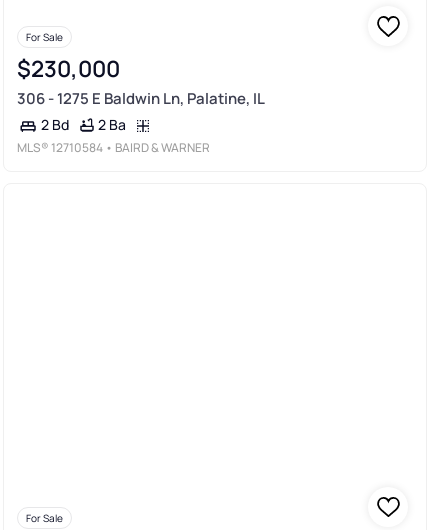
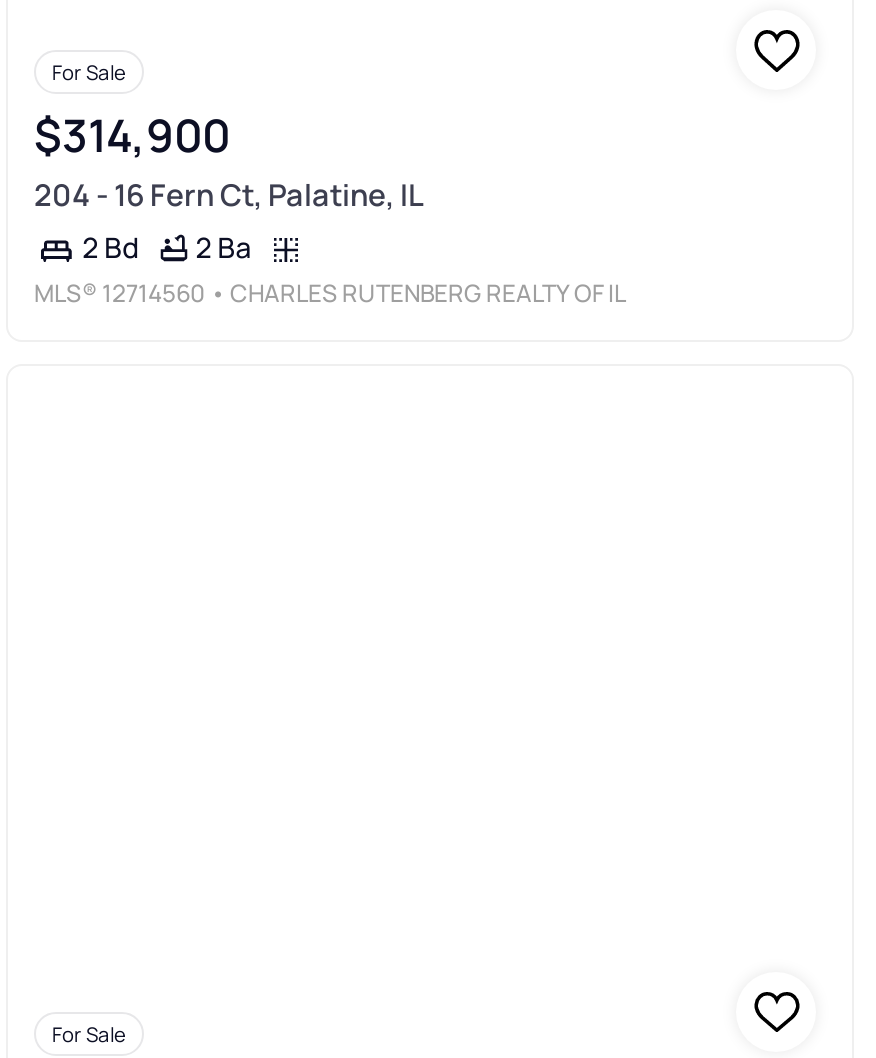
[17,53,265,109] $230,000 | 306 - 1275 E Baldwin Ln, Palatine, IL -> [34,104,424,217] $314,900 | 204 - 16 Fern Ct, Palatine, IL
[17,139,210,156] MLS® 12710584 • BAIRD & WARNER -> [34,277,626,311] MLS® 12714560 • CHARLES RUTENBERG REALTY OF IL

